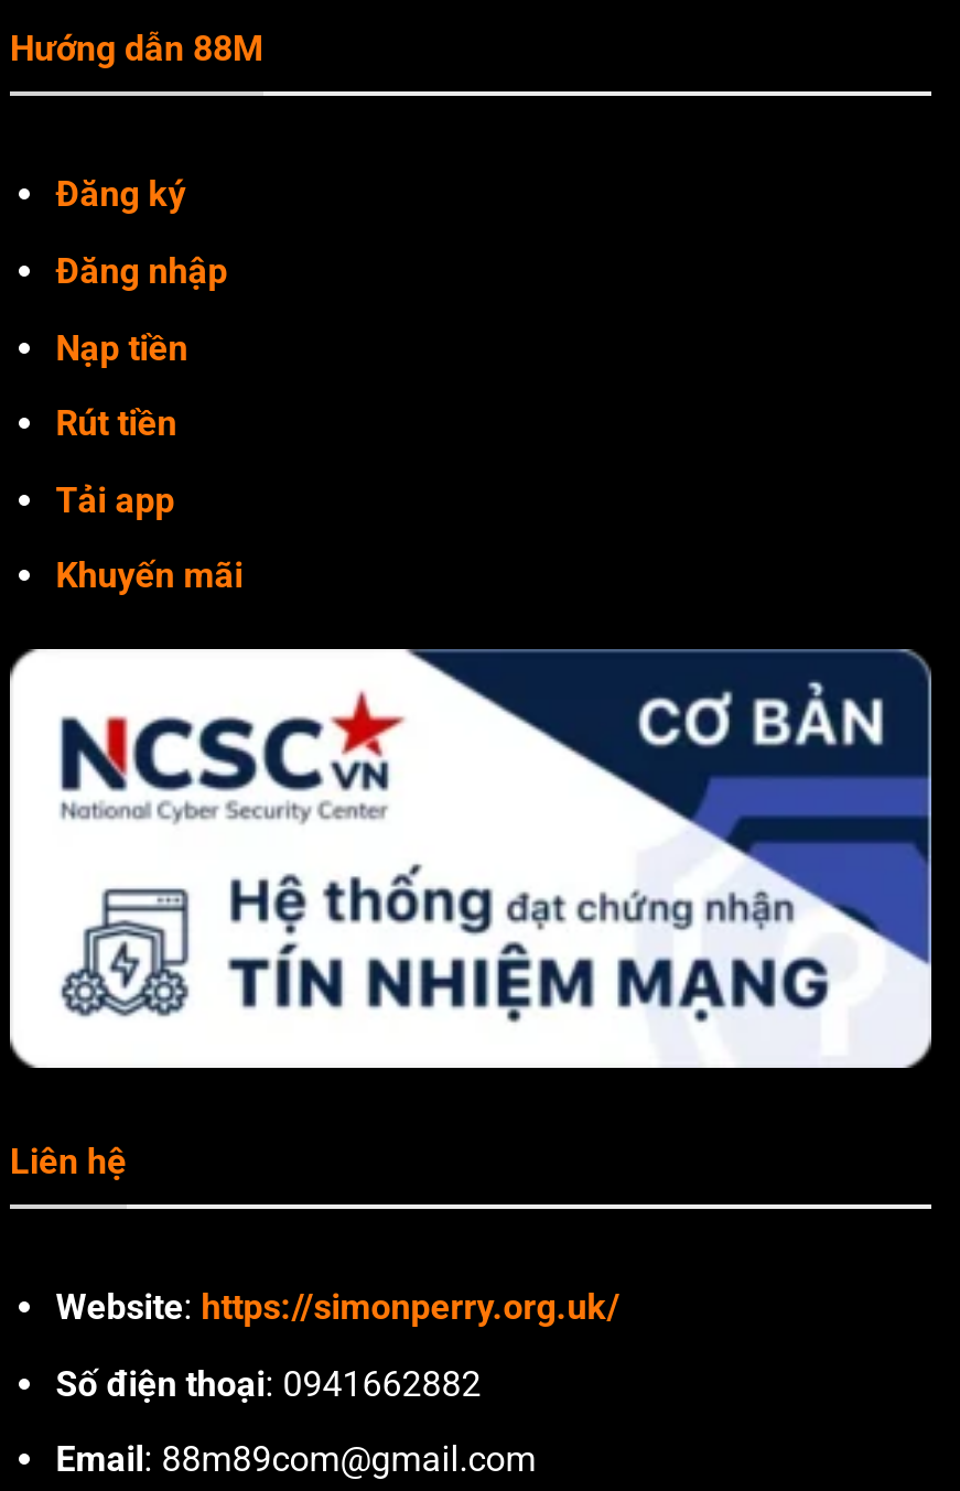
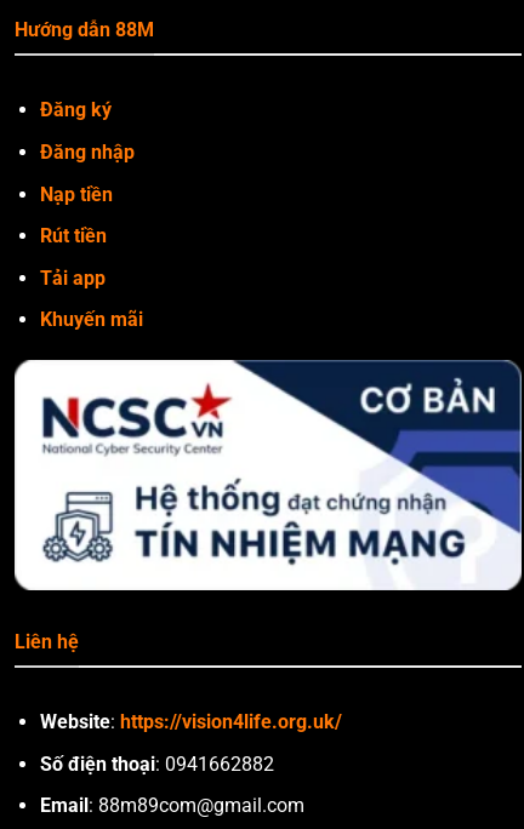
[56,1286,620,1328] Website: https://simonperry.org.uk/ -> [40,710,342,733] Website: https://vision4life.org.uk/

